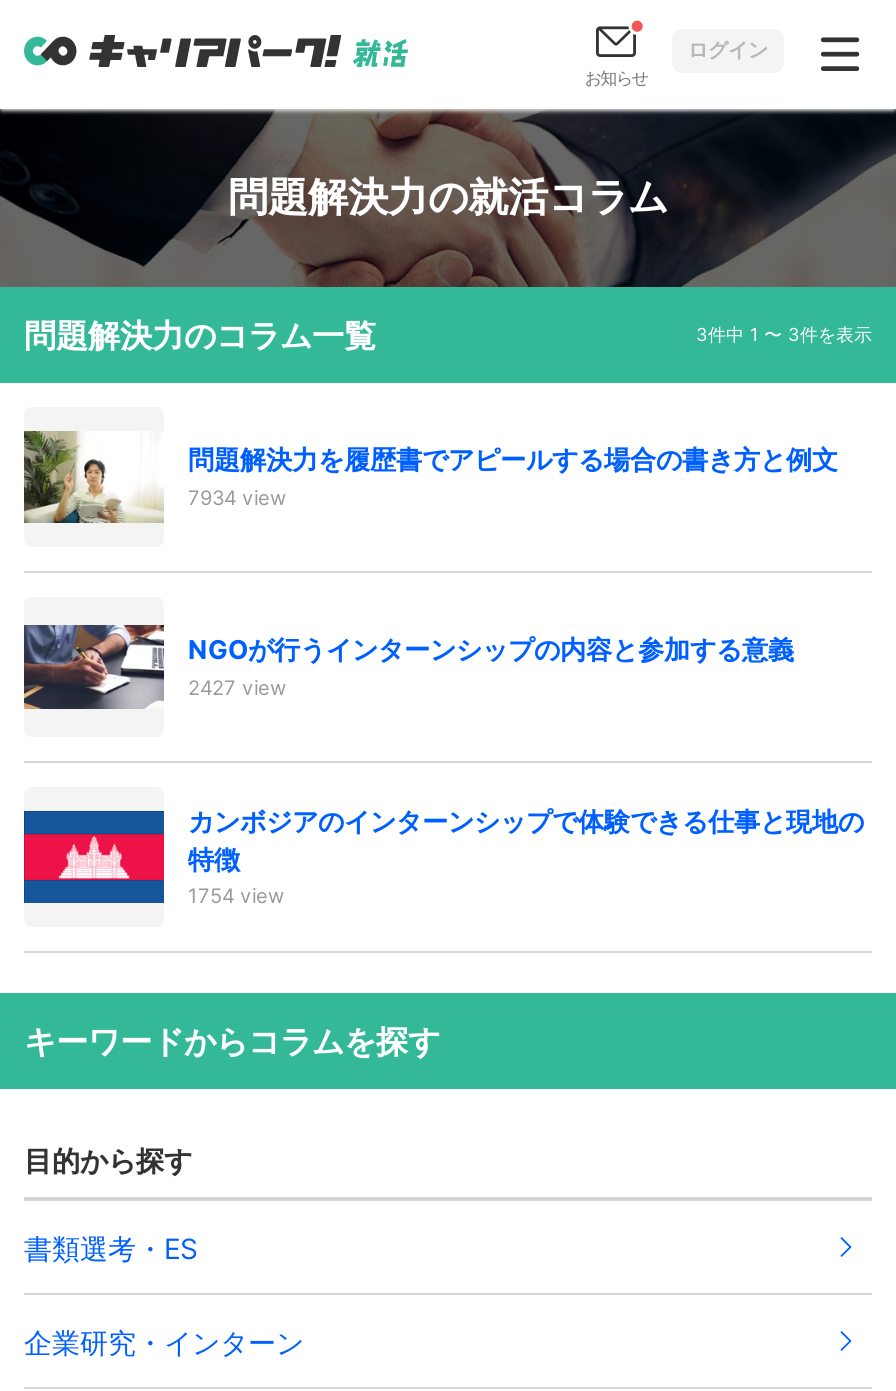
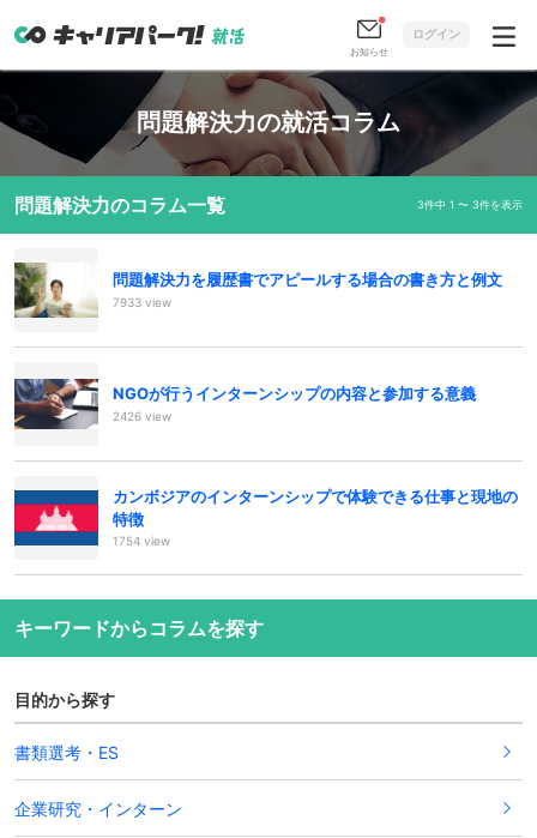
[188,485,286,509] 7934 view -> [113,295,171,309] 7933 view
[188,675,286,699] 2427 view -> [113,409,171,423] 2426 view

